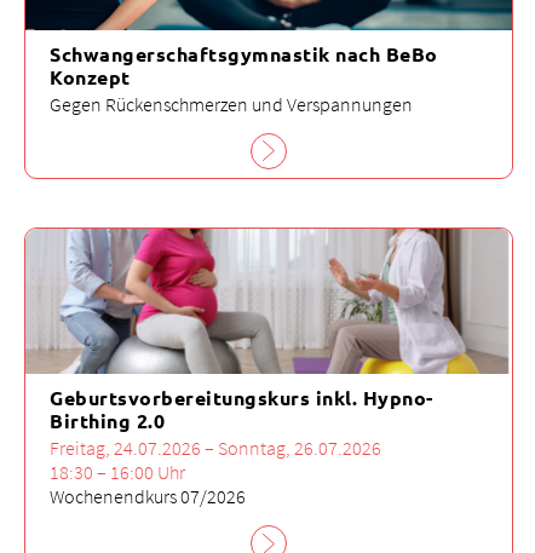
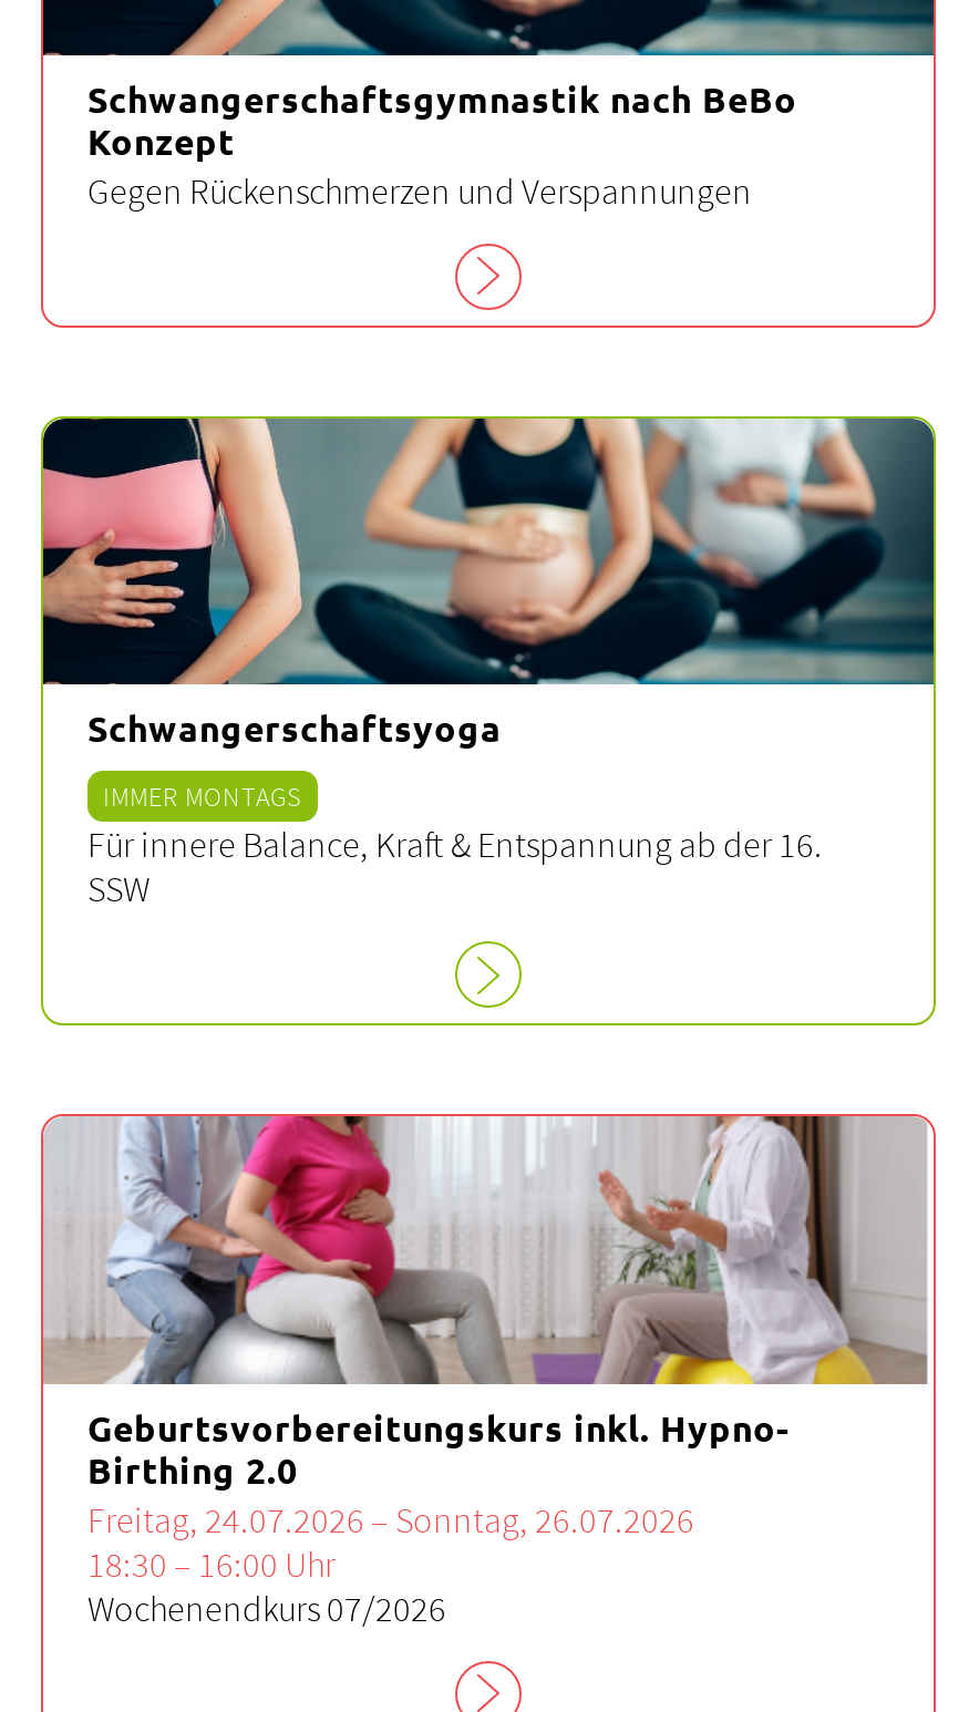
none -> [39,414,938,1025] [image] | Schwangerschaftsyoga | IMMER MONTAGS | Für innere Balance, Kraft & Entspannung ab der 16. | SSW

